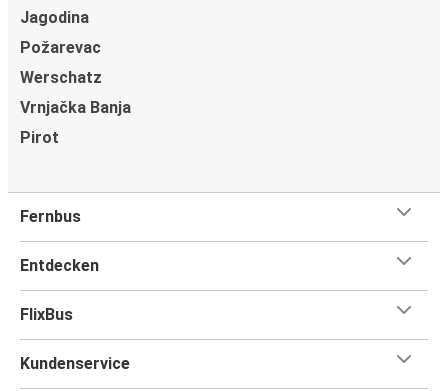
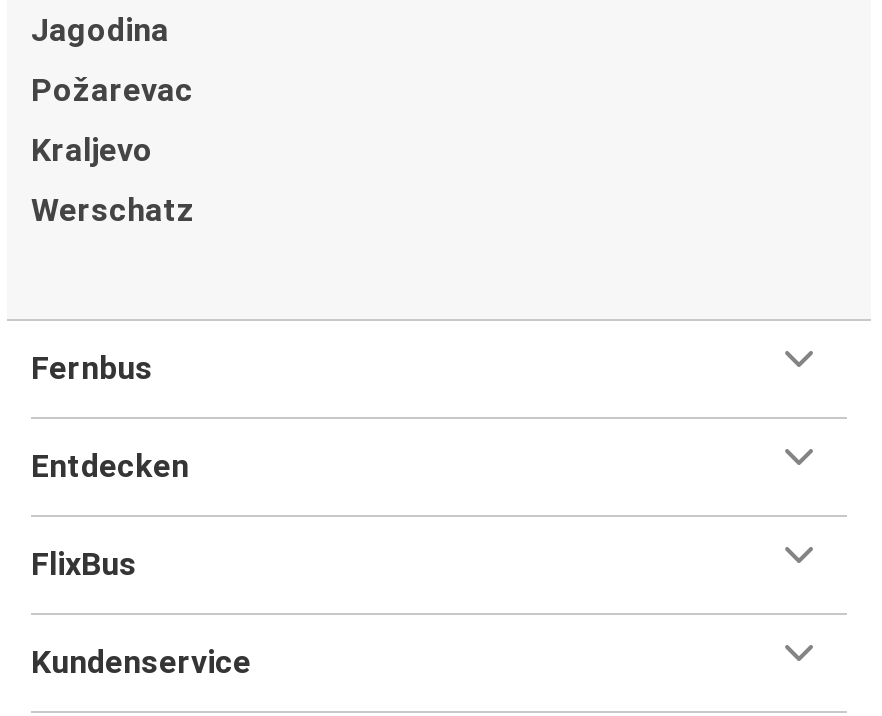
none -> [31,130,153,168] Kraljevo
moved [20,67,102,86] -> [31,190,195,228]: Werschatz
[20,97,131,146] Vrnjačka Banja | Pirot -> none

